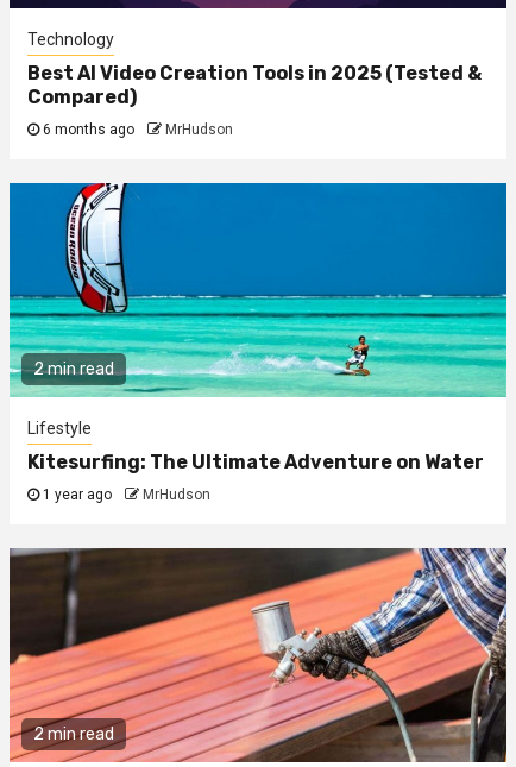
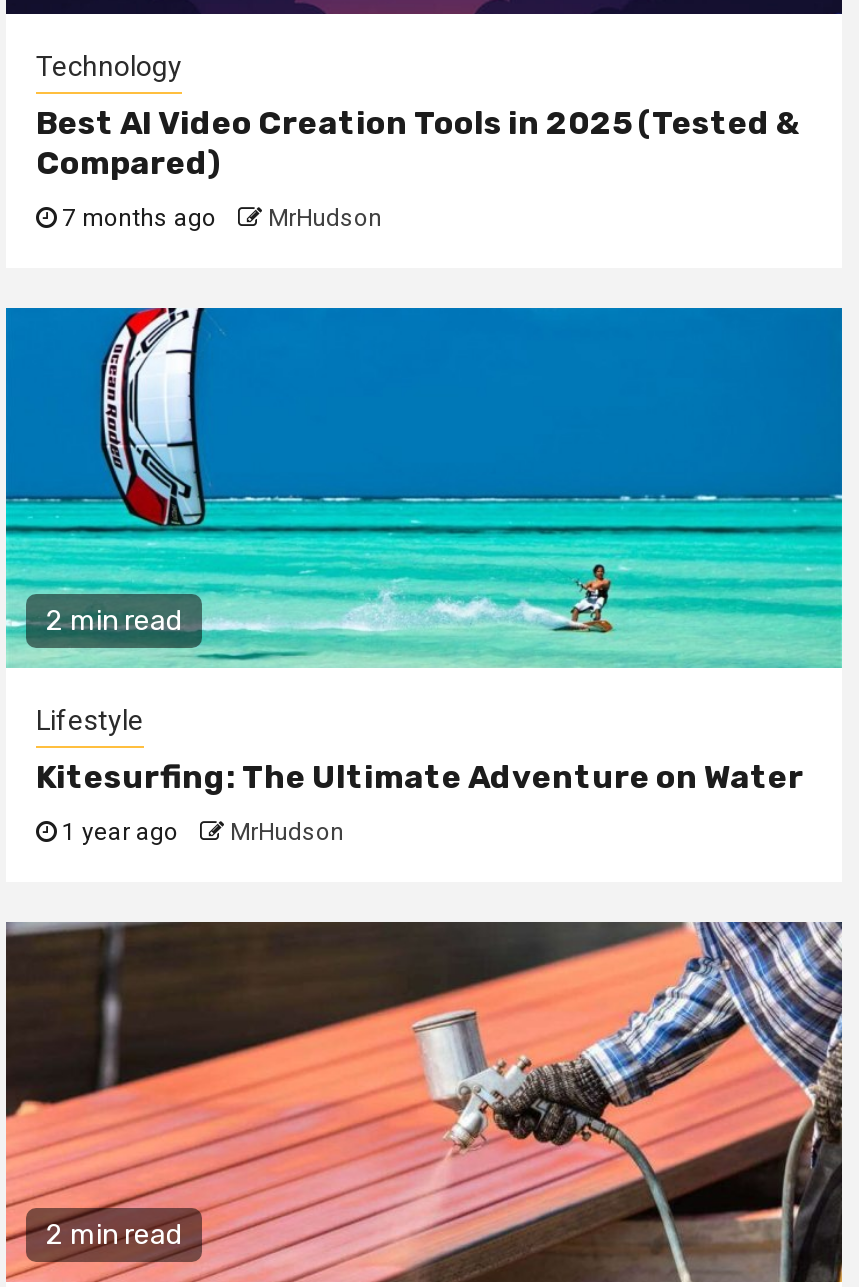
[39,121,233,138] 6 months ago MrHudson -> [56,204,382,232] 7 months ago MrHudson

